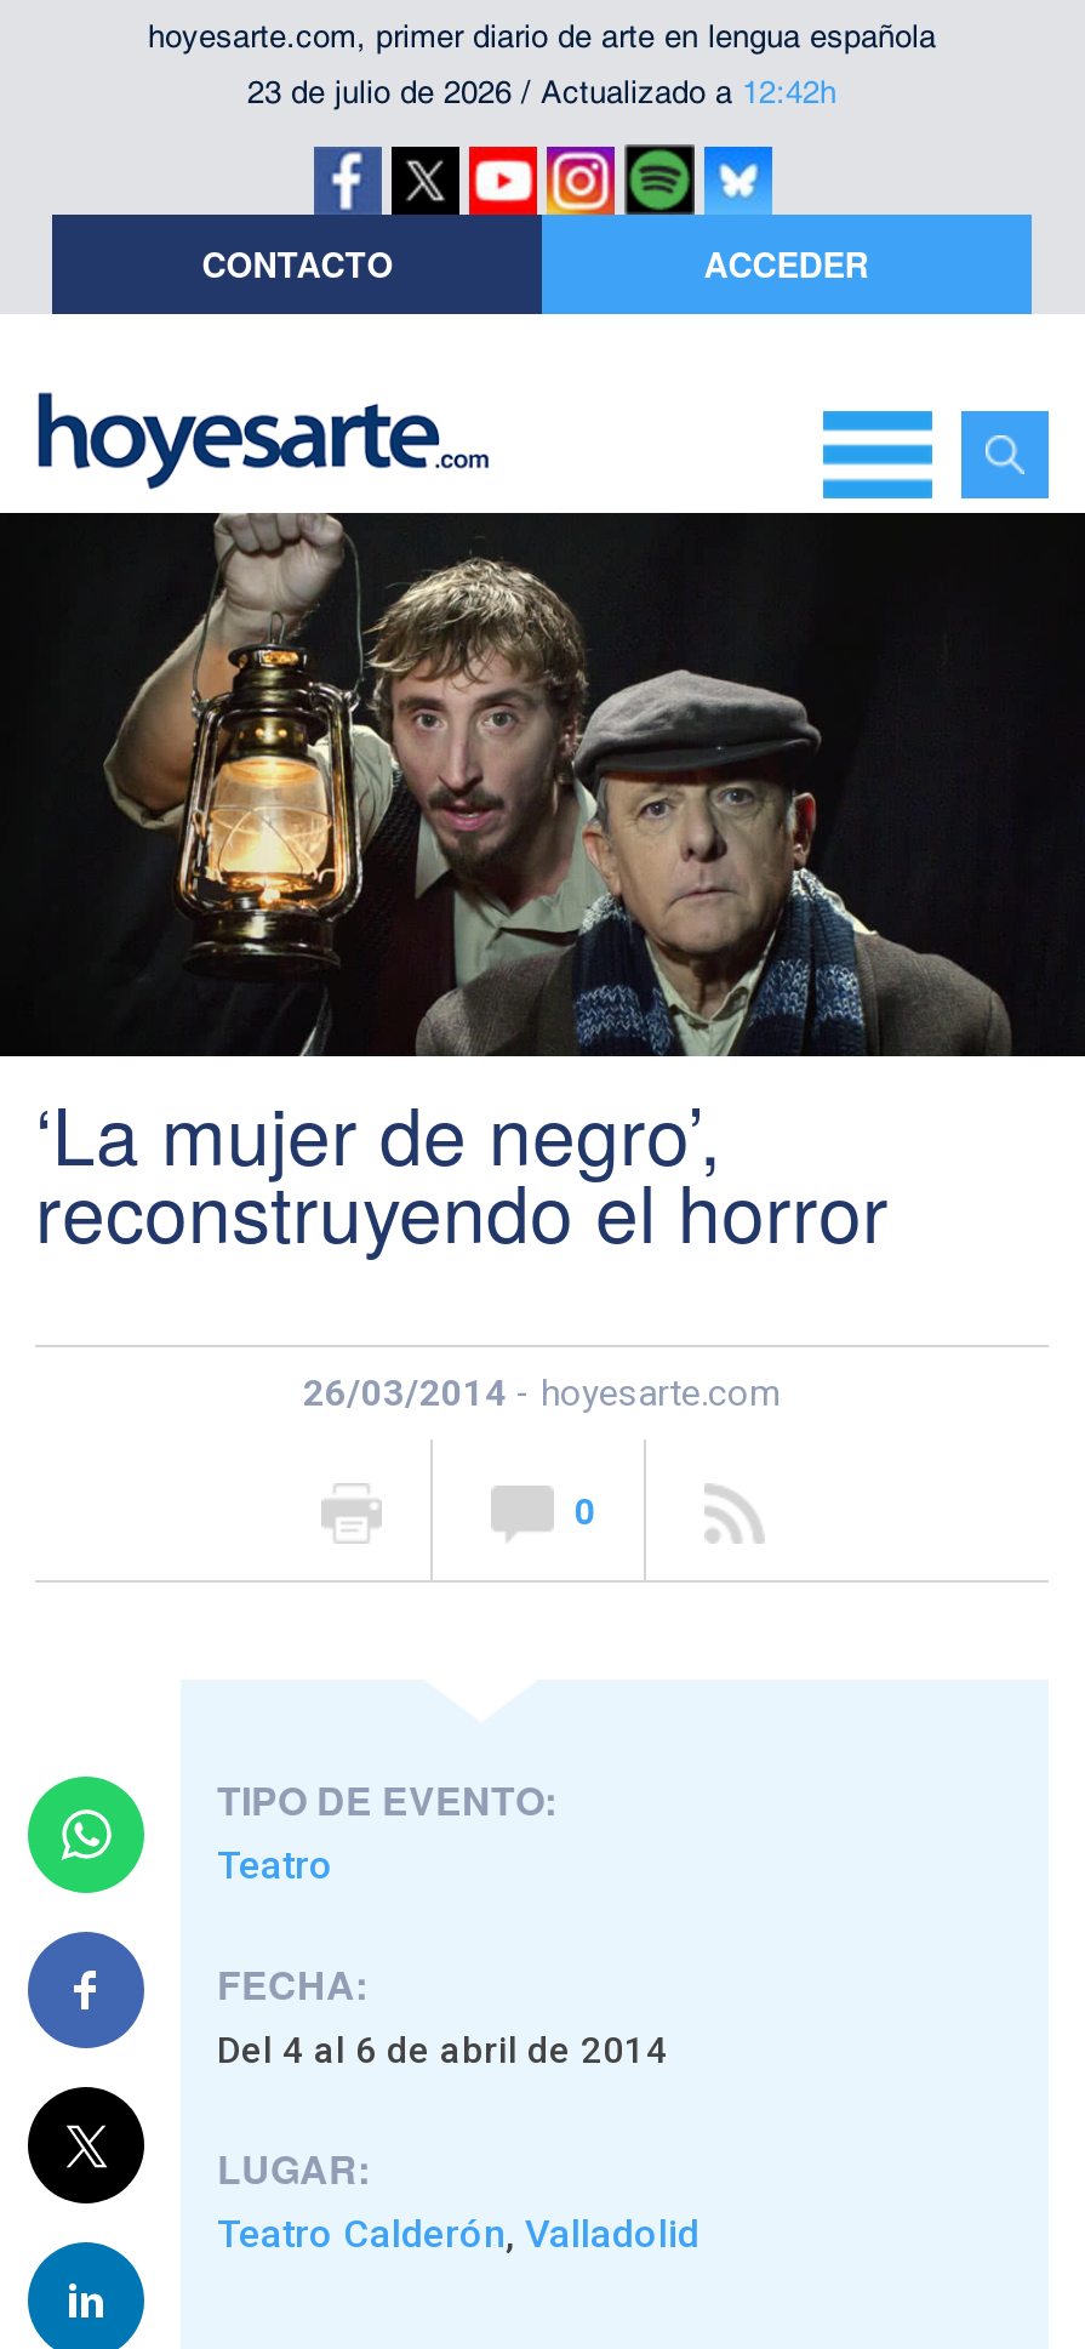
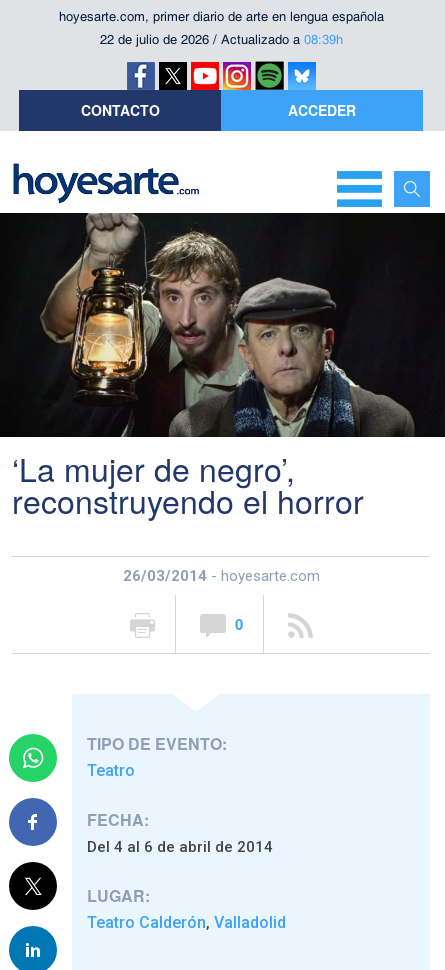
[247,74,836,110] 23 de julio de 2026 / Actualizado a 12:42h -> [99,32,342,47] 22 de julio de 2026 / Actualizado a 08:39h

